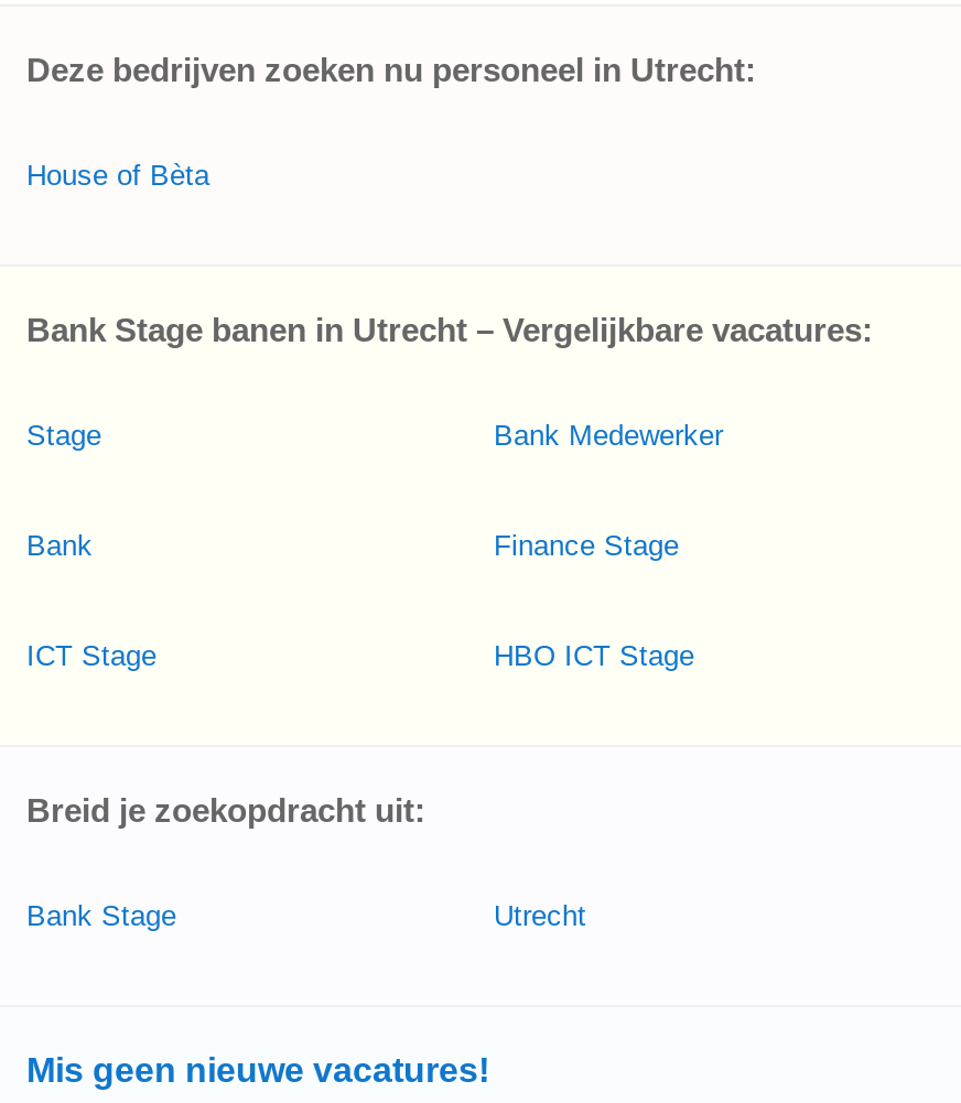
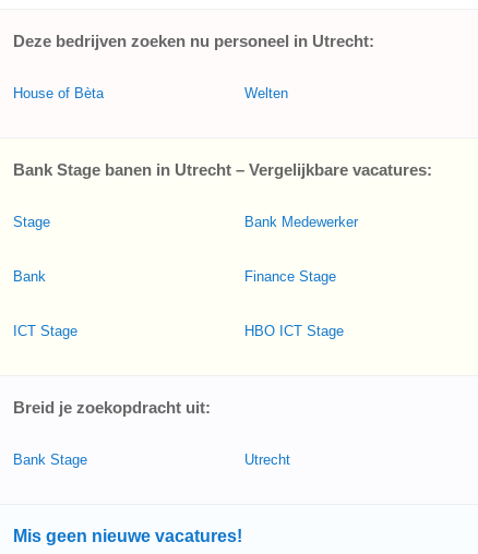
none -> [244,85,288,101] Welten

